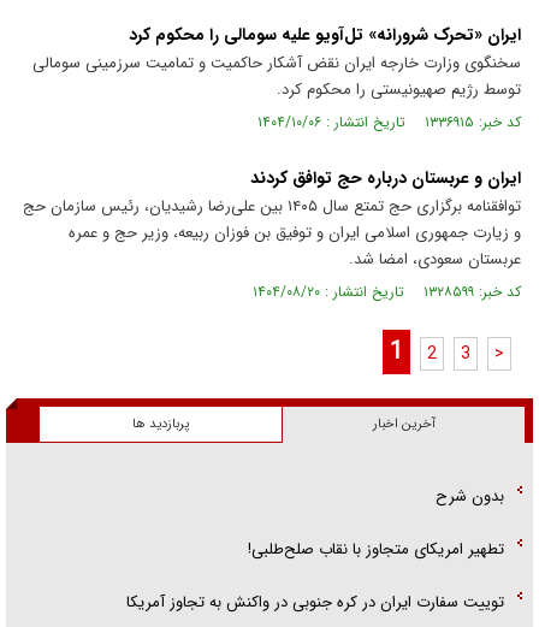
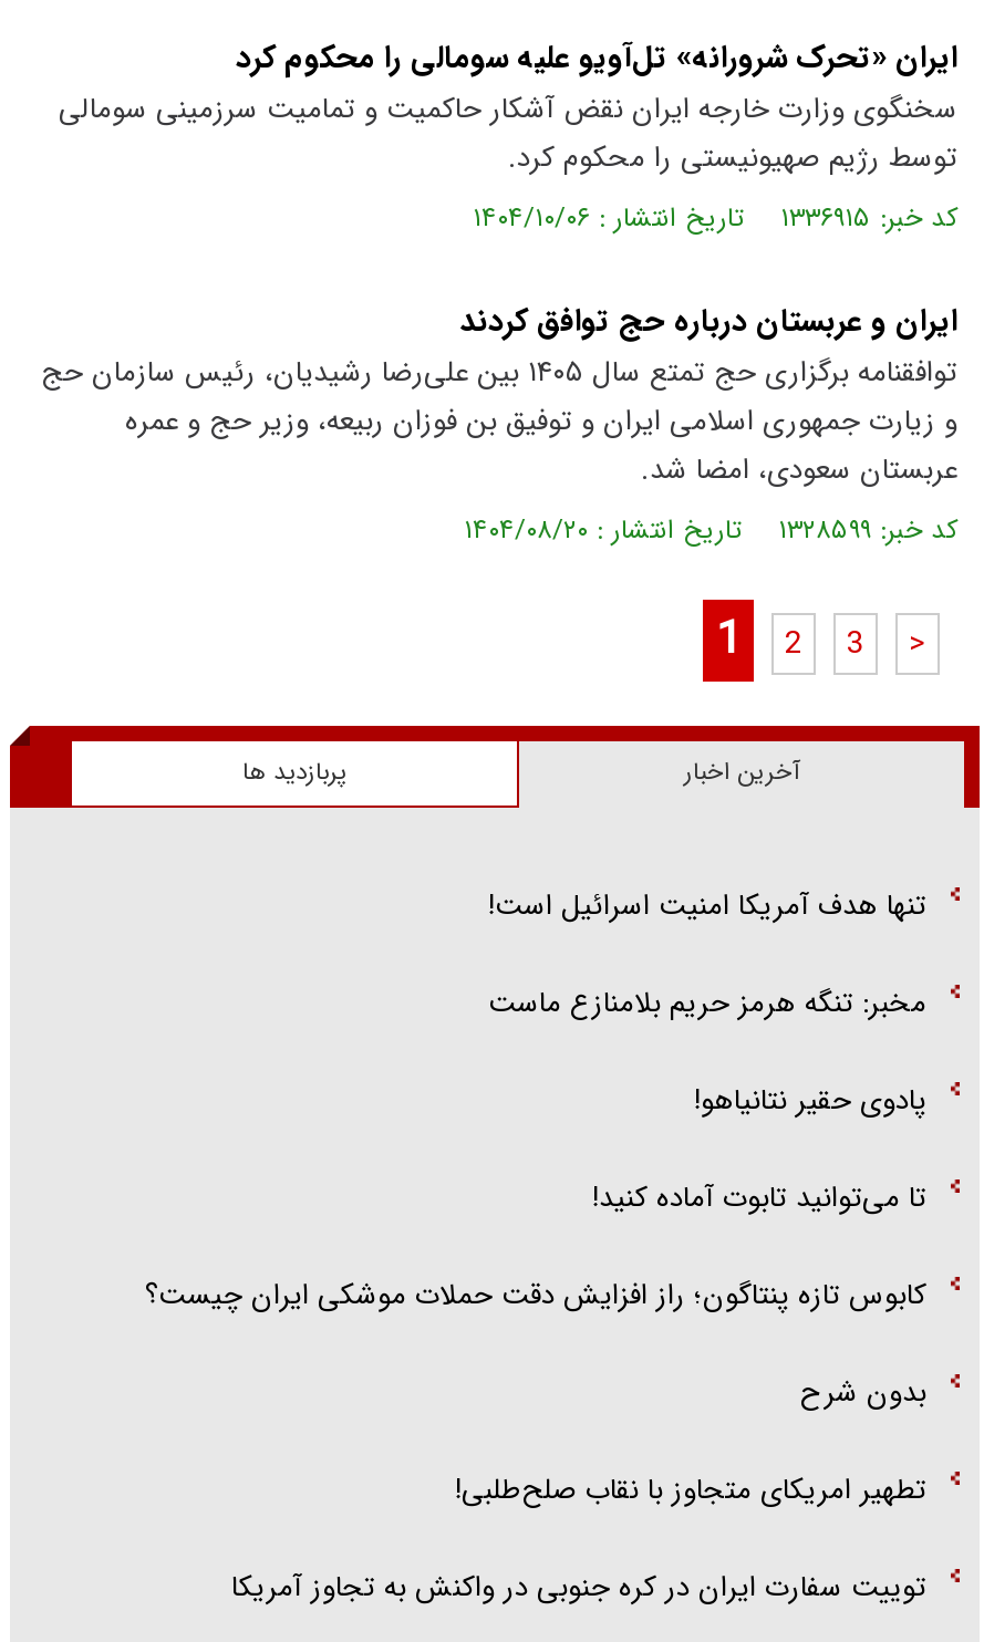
none -> [145,883,926,1319] تنها هدف آمریکا امنیت اسرائیل است! | مخبر: تنگه هرمز حریم بلامنازع ماست | پادوی حقیر نتانیاهو! | تا می‌توانید تابوت آماده کنید! | کابوس تازه پنتاگون؛ راز افزایش دقت حملات موشکی ایران چیست؟

